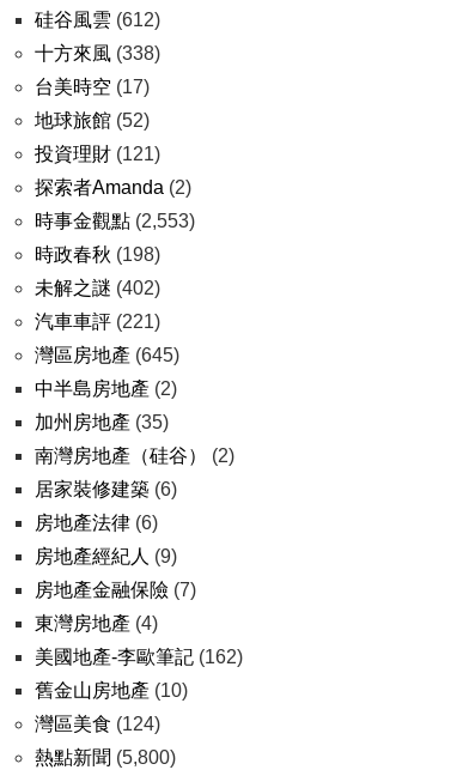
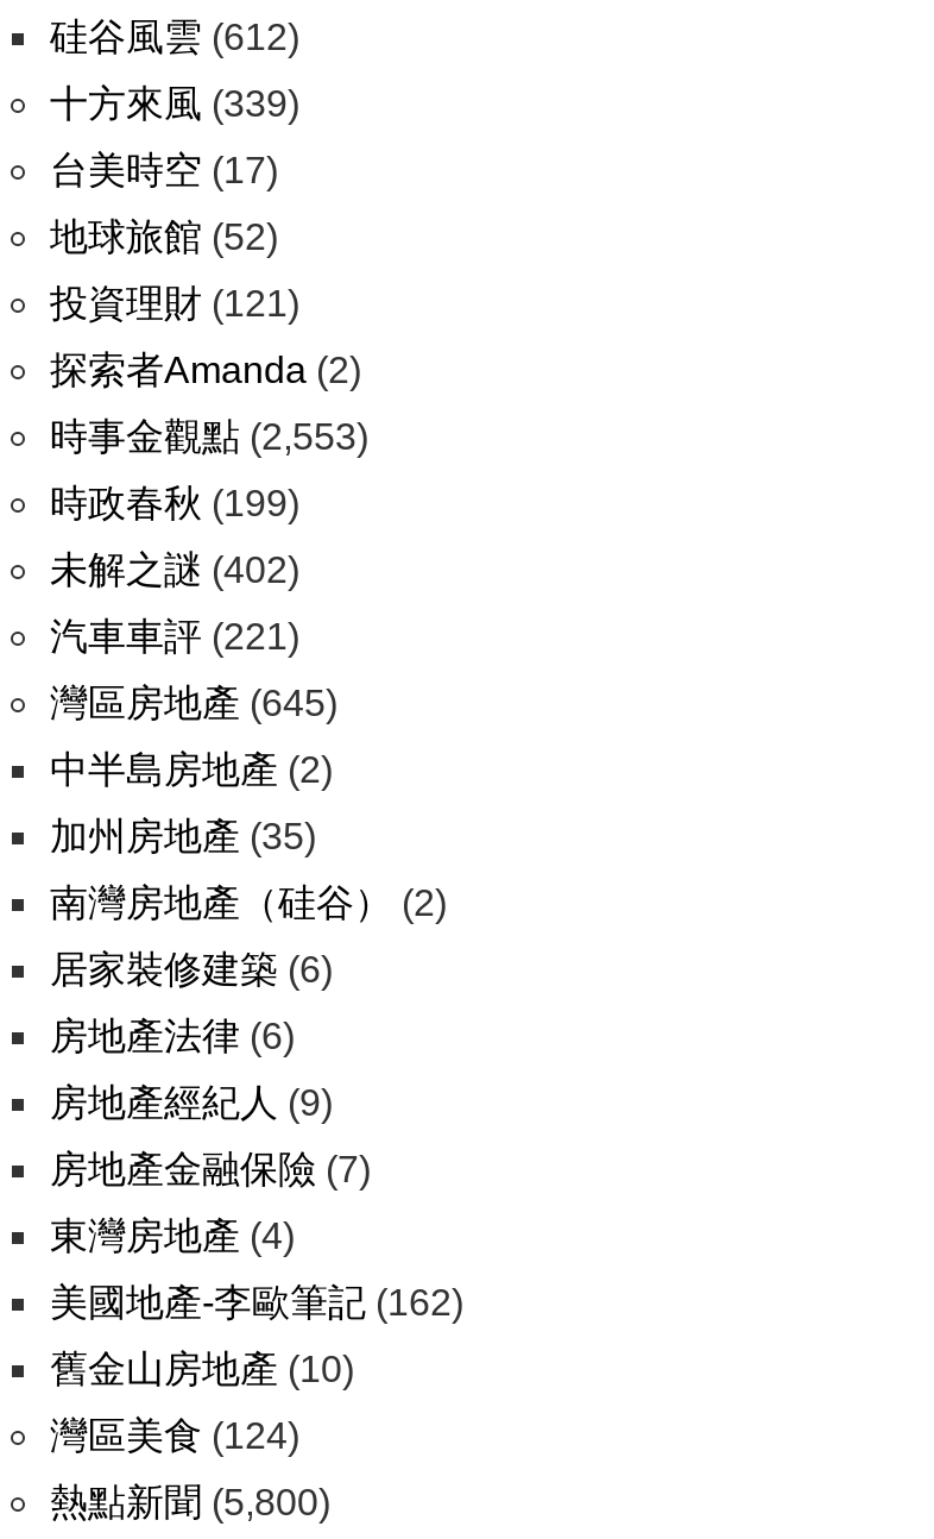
[35,43,160,63] 十方來風(338) -> [50,83,299,124] 十方來風(339)
[35,244,160,265] 時政春秋(198) -> [50,483,299,523] 時政春秋(199)

